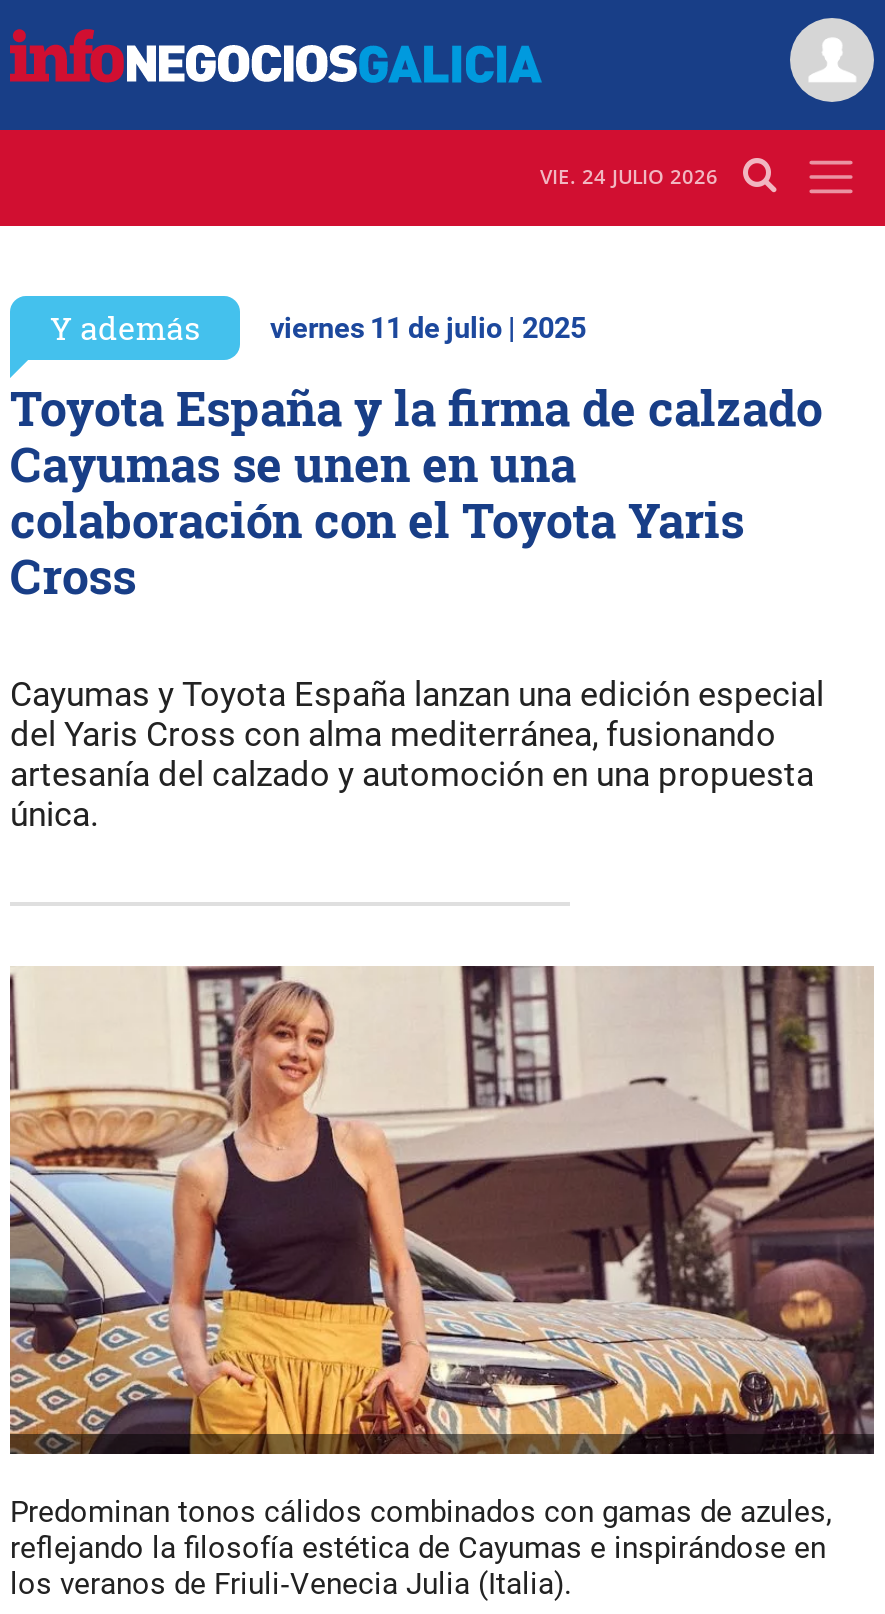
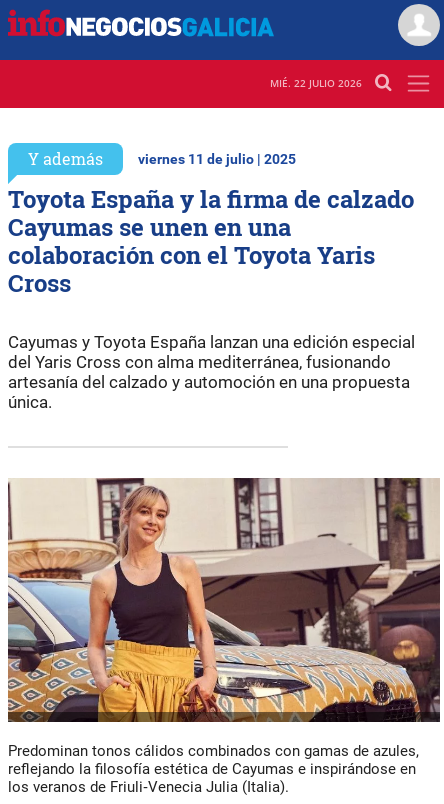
[540,163,718,191] VIE. 24 JULIO 2026 -> [270,76,362,90] MIÉ. 22 JULIO 2026

